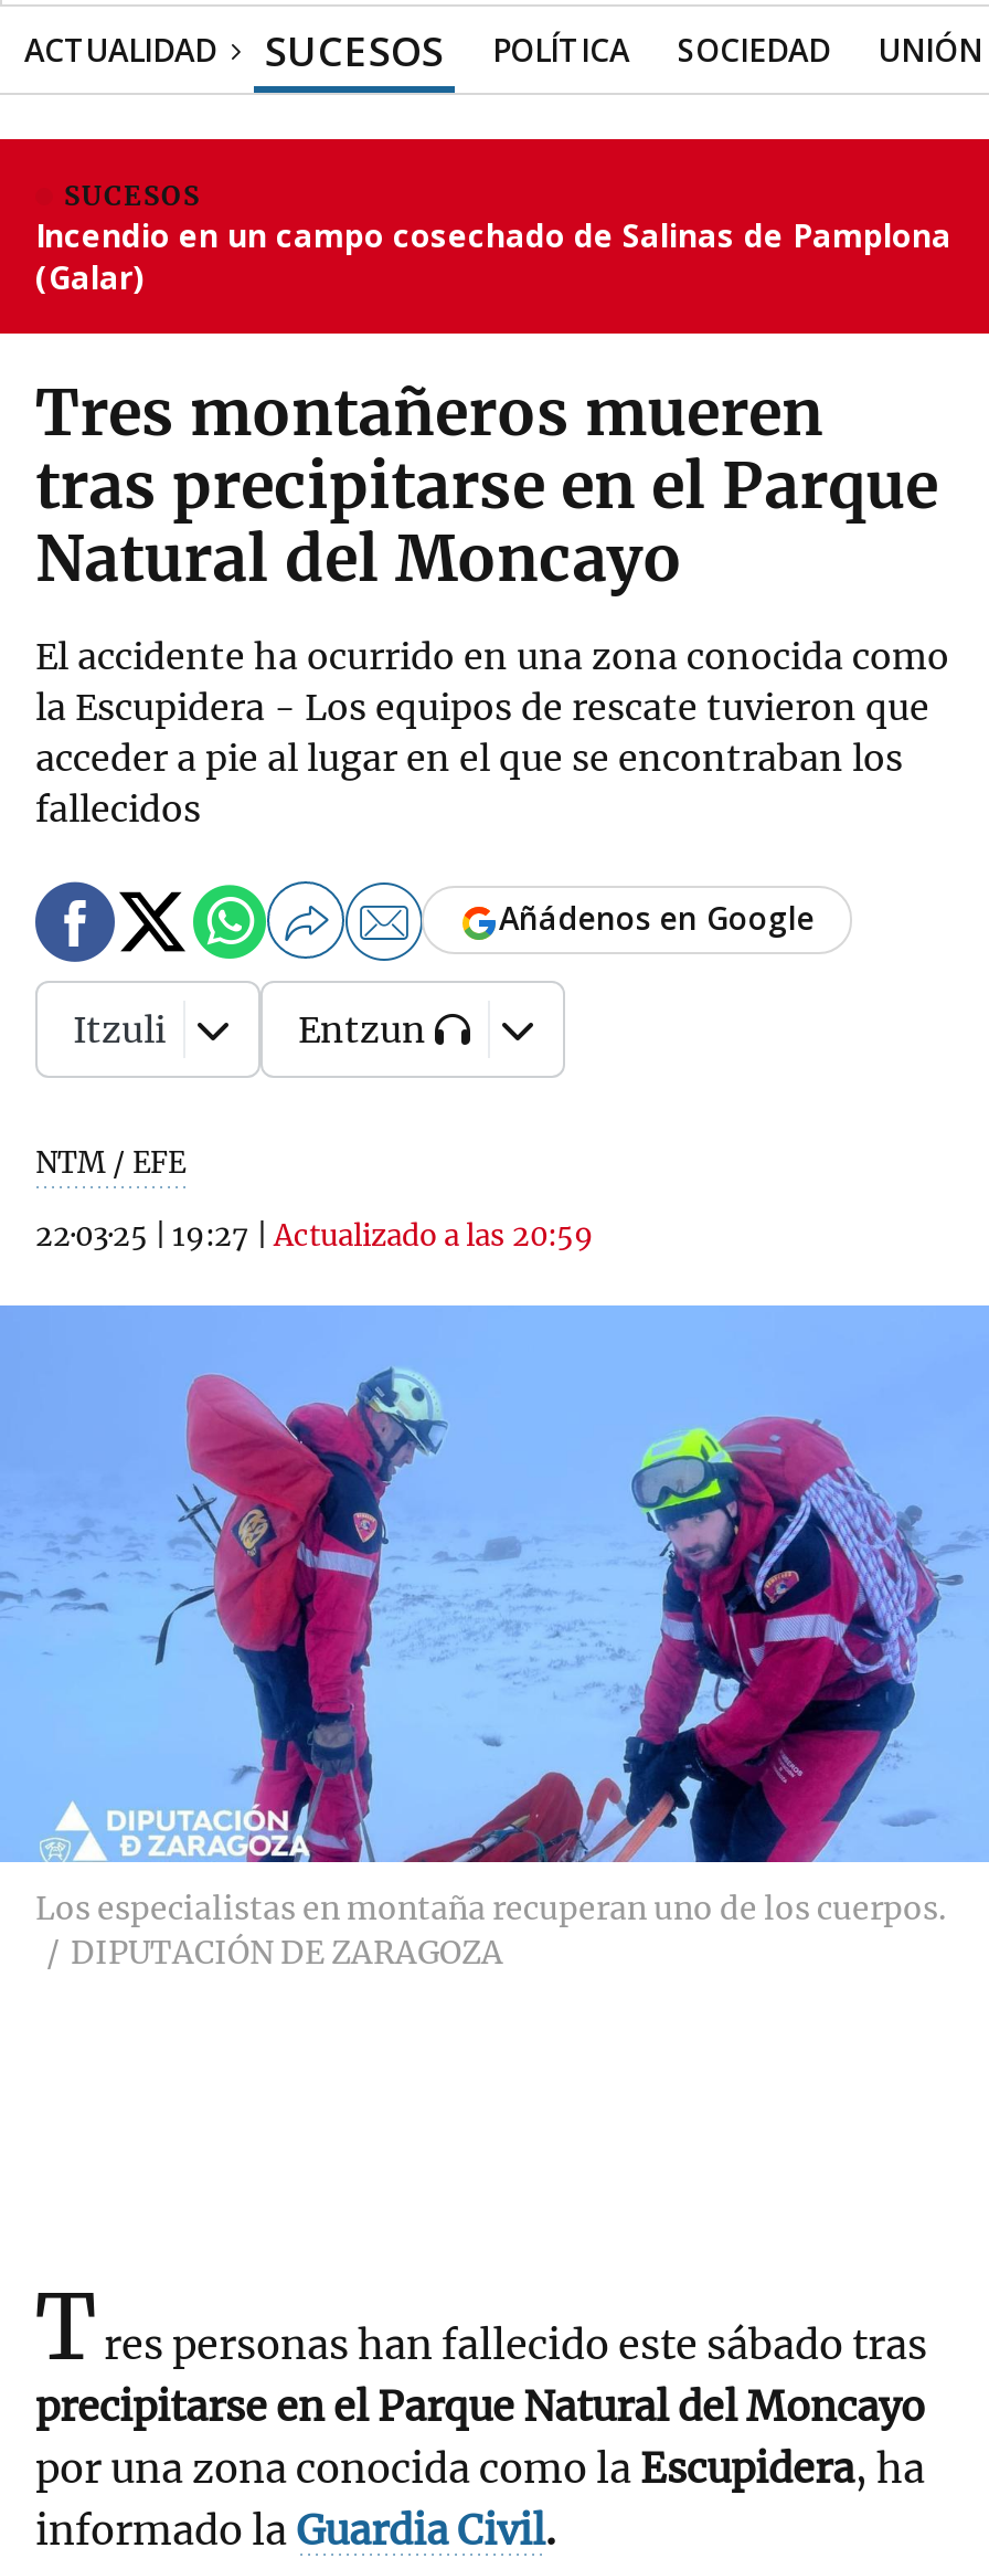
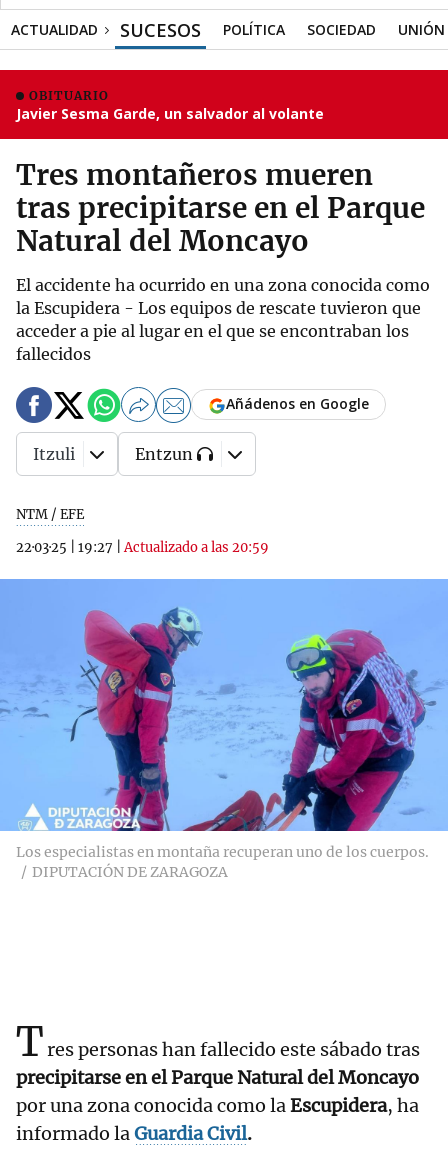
[35,179,951,298] SUCESOS | Incendio en un campo cosechado de Salinas de Pamplona | (Galar) -> [16,88,324,123] OBITUARIO | Javier Sesma Garde, un salvador al volante

